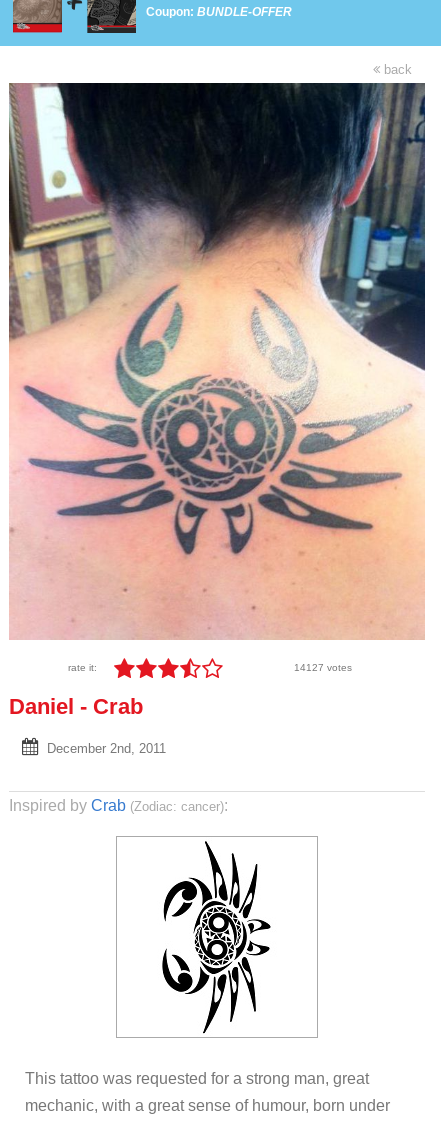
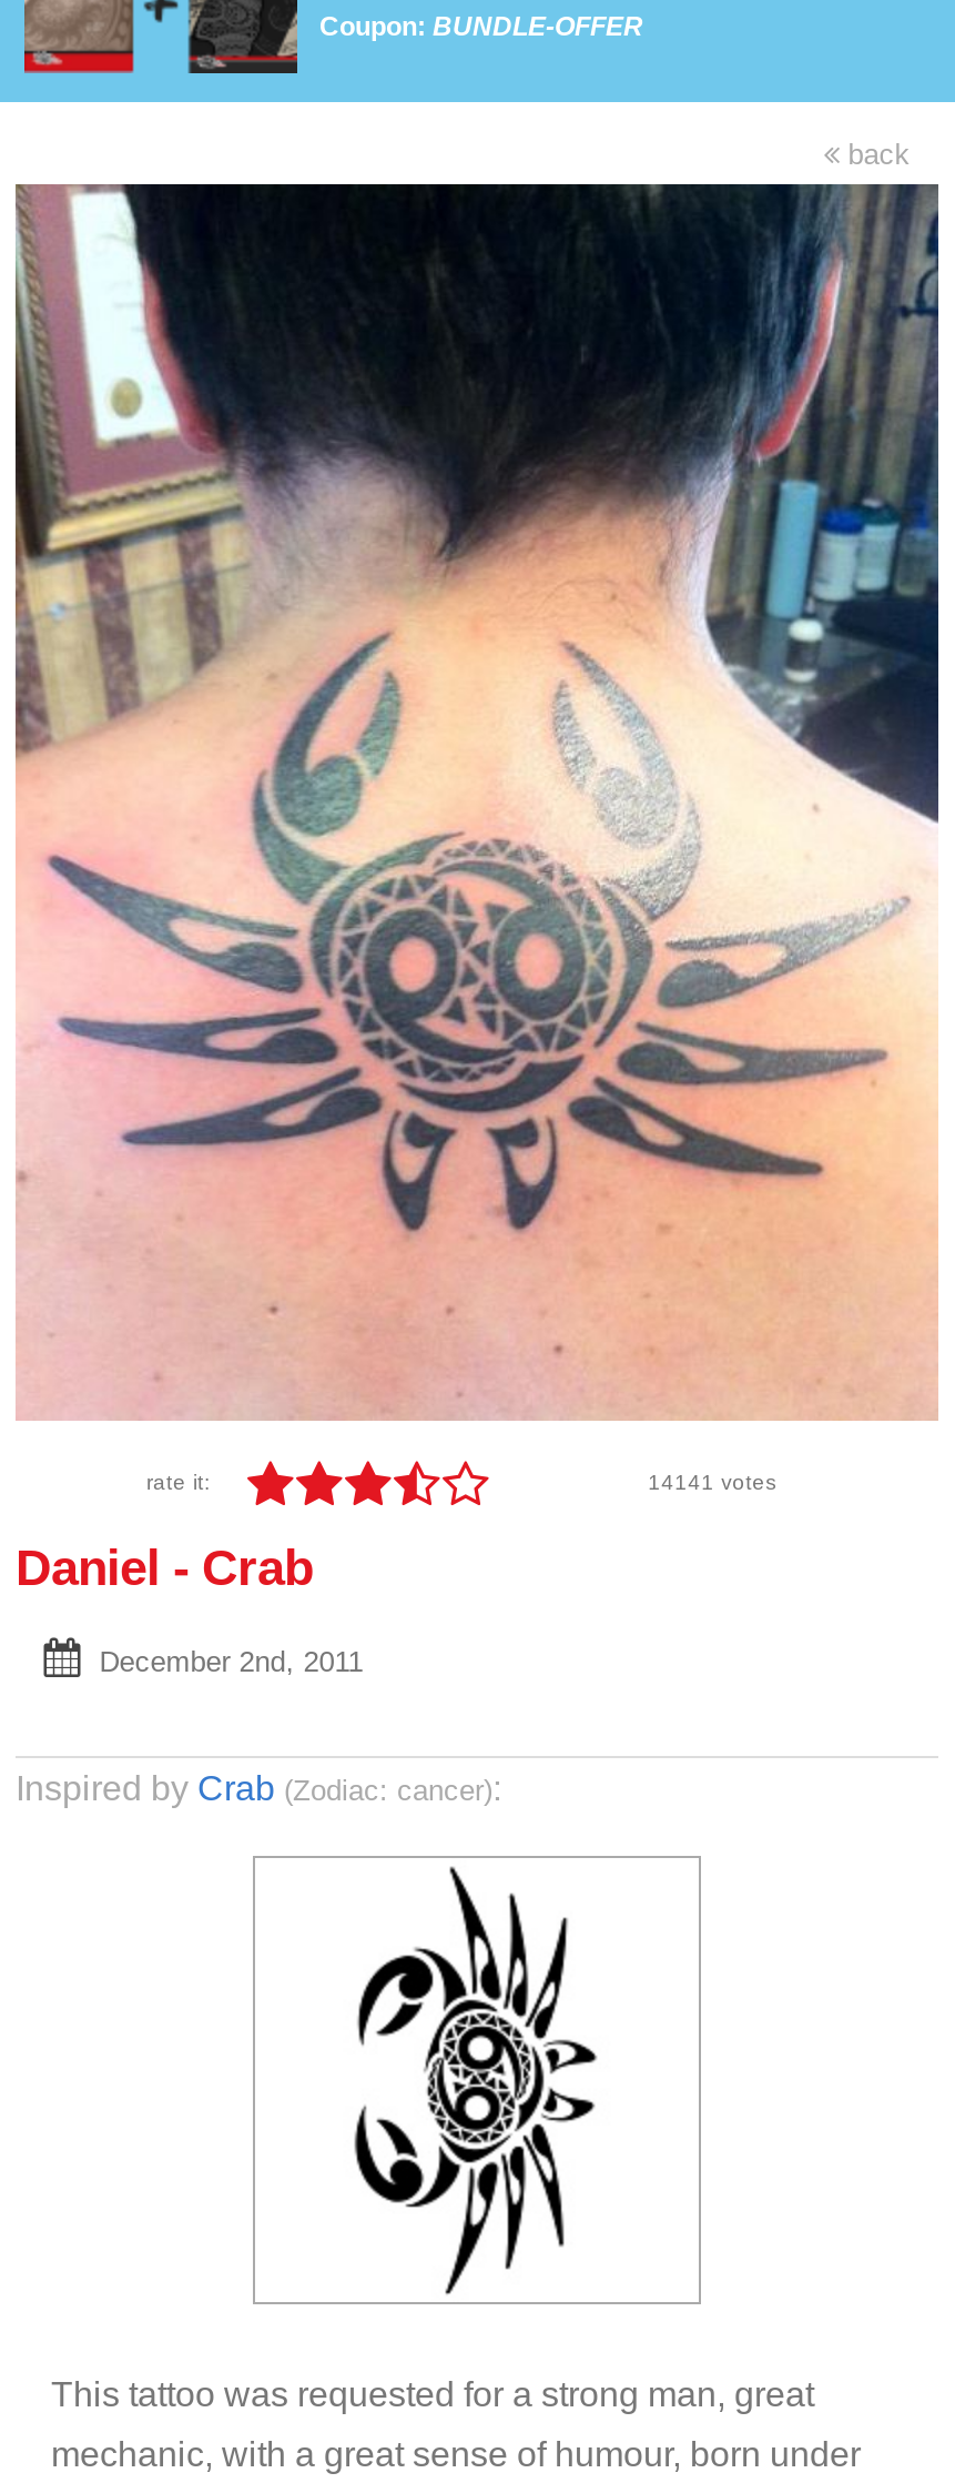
[294,662,352,673] 14127 votes -> [648,1470,777,1494] 14141 votes

